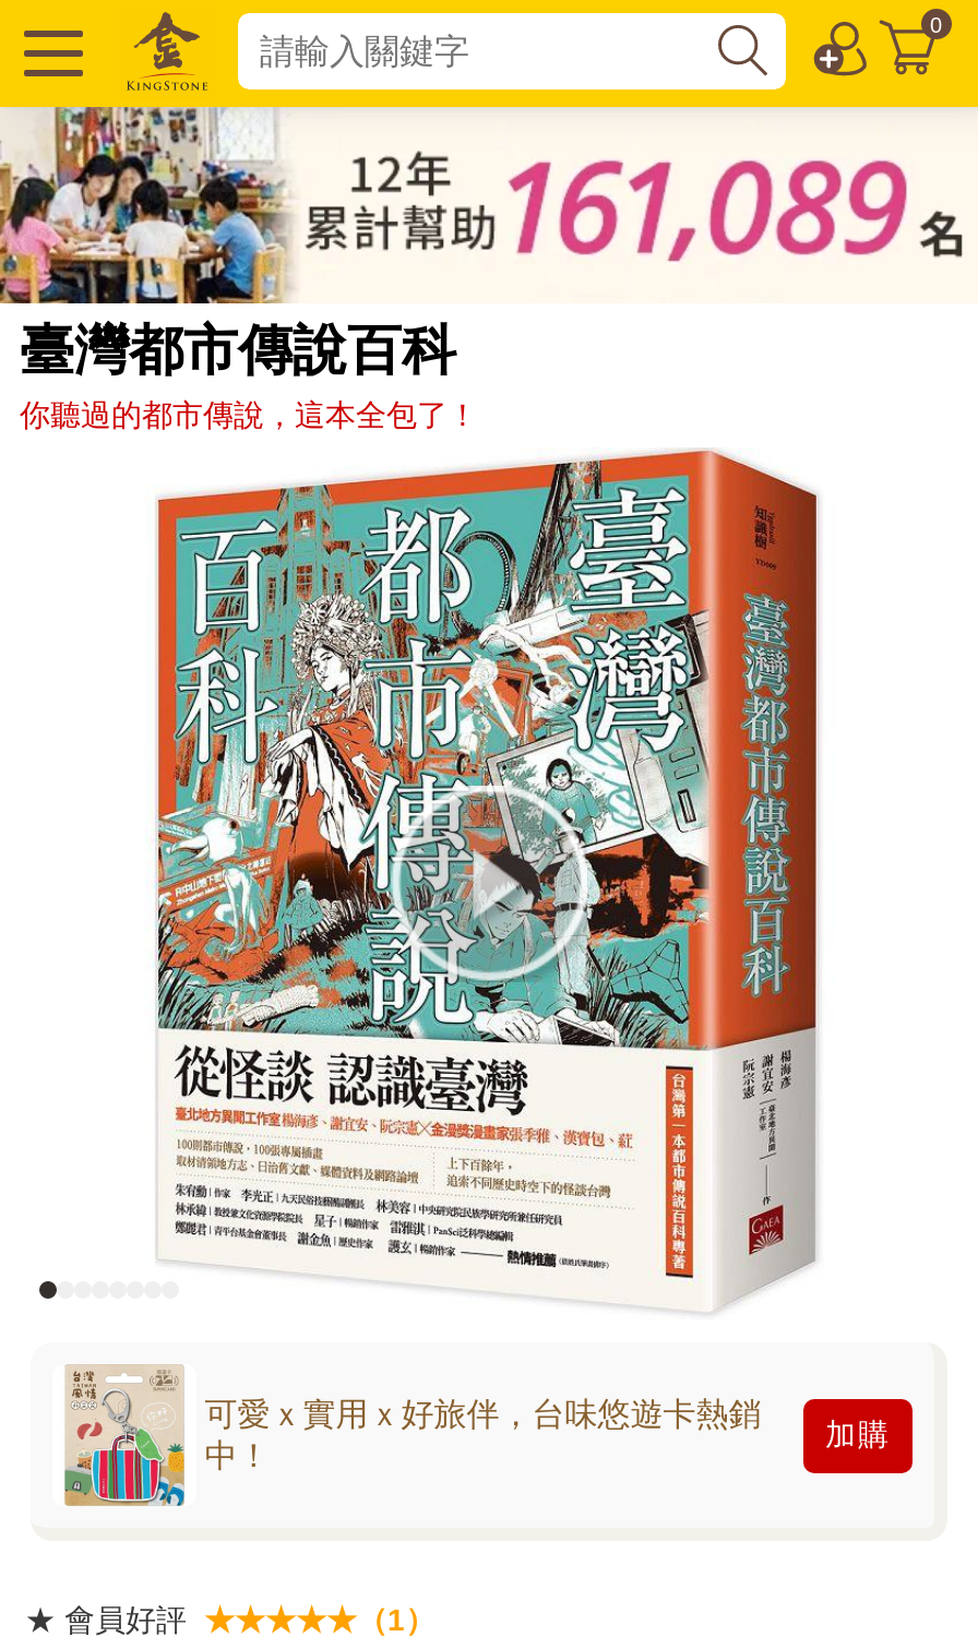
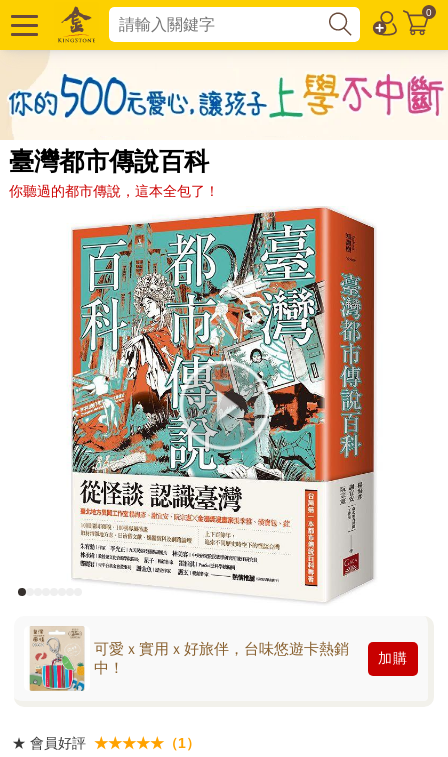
[7,105,967,306] [image] -> [3,49,444,140] [image]

